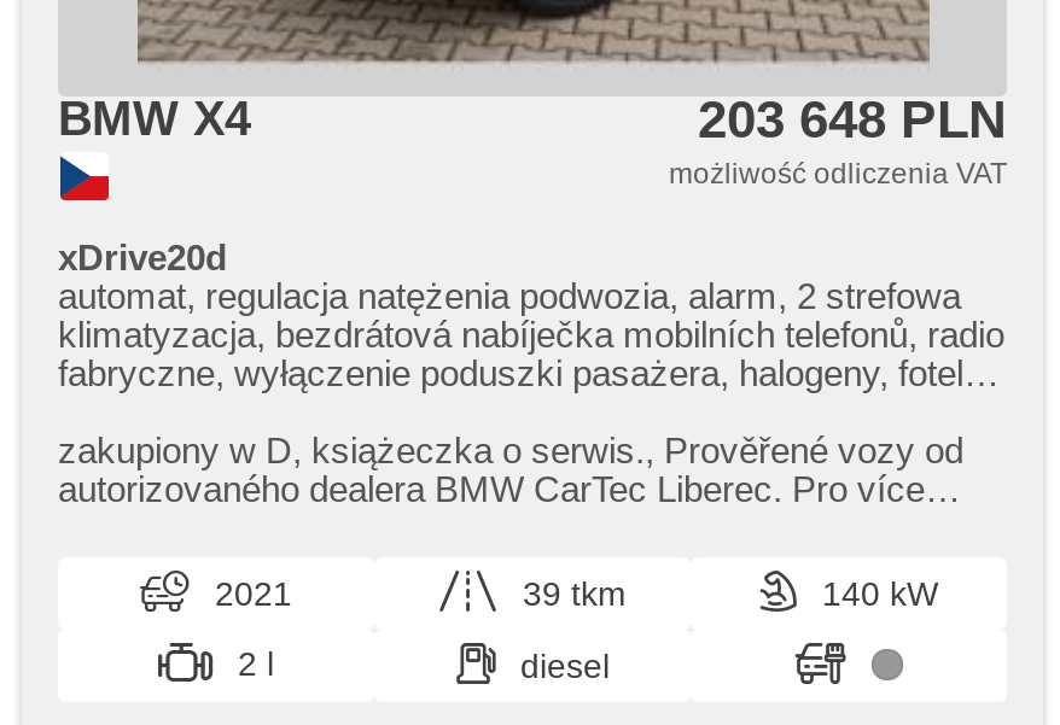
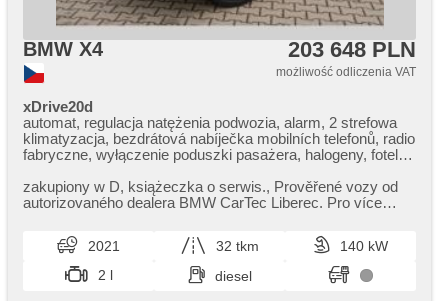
[523,574,627,613] 39 tkm -> [215,238,258,254] 32 tkm

